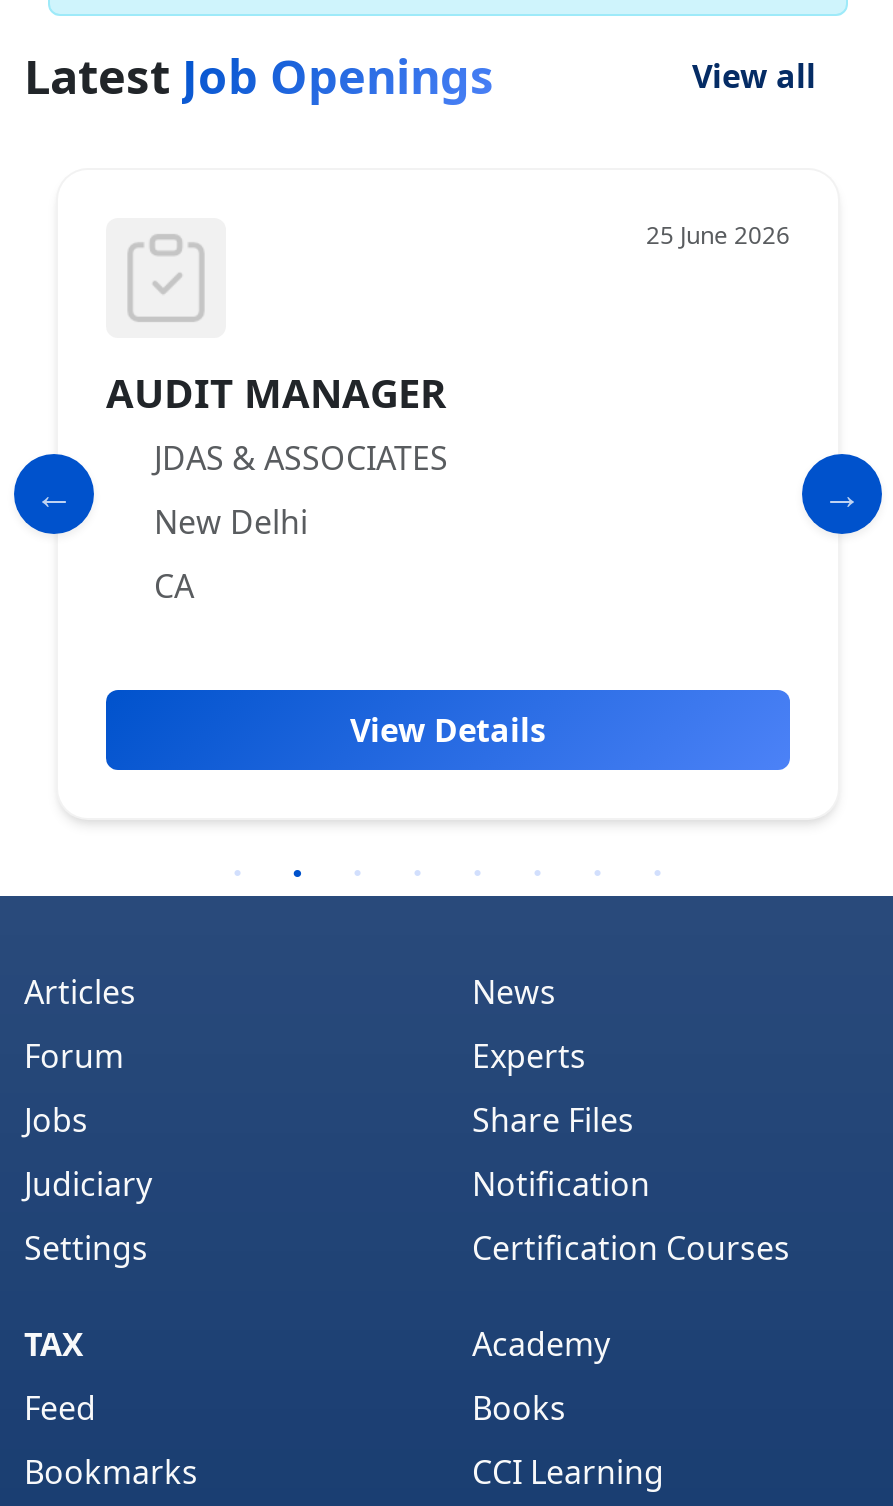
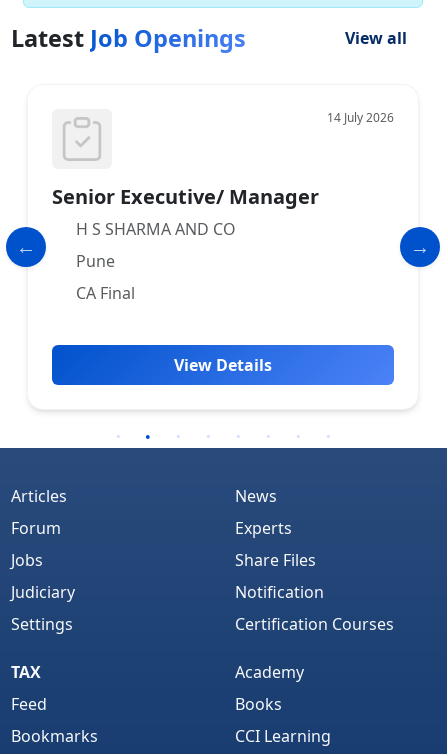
[646,218,790,252] 25 June 2026 -> [327,109,394,126] 14 July 2026
[106,366,448,480] AUDIT MANAGER | JDAS & ASSOCIATES -> [52,183,319,240] Senior Executive/ Manager | H S SHARMA AND CO
[154,500,308,544] New Delhi -> [76,250,115,272] Pune
[154,564,194,608] CA -> [76,282,135,304] CA Final

